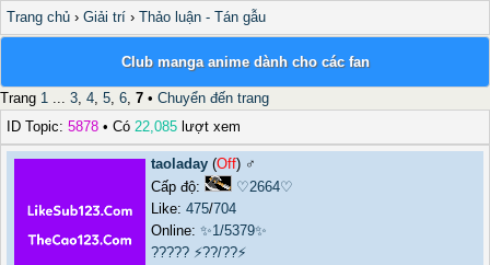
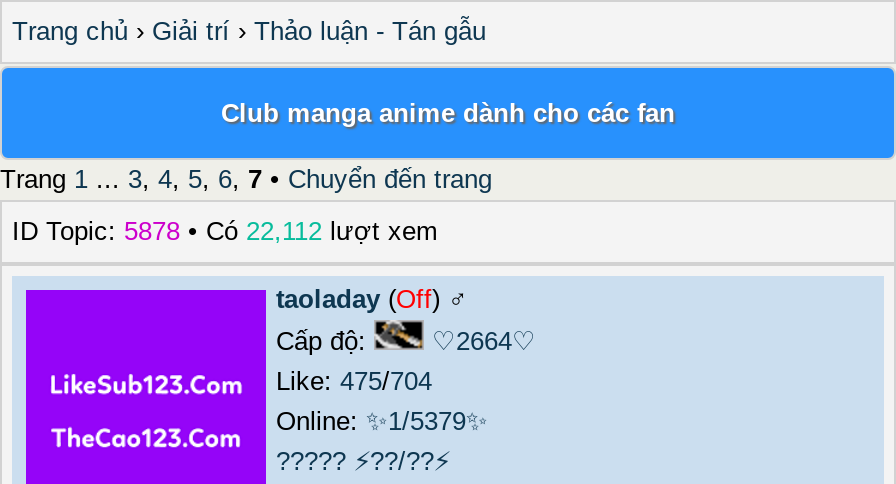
[7,119,241,135] ID Topic: 5878 • Có 22,085 lượt xem -> [12,217,438,247] ID Topic: 5878 • Có 22,112 lượt xem

